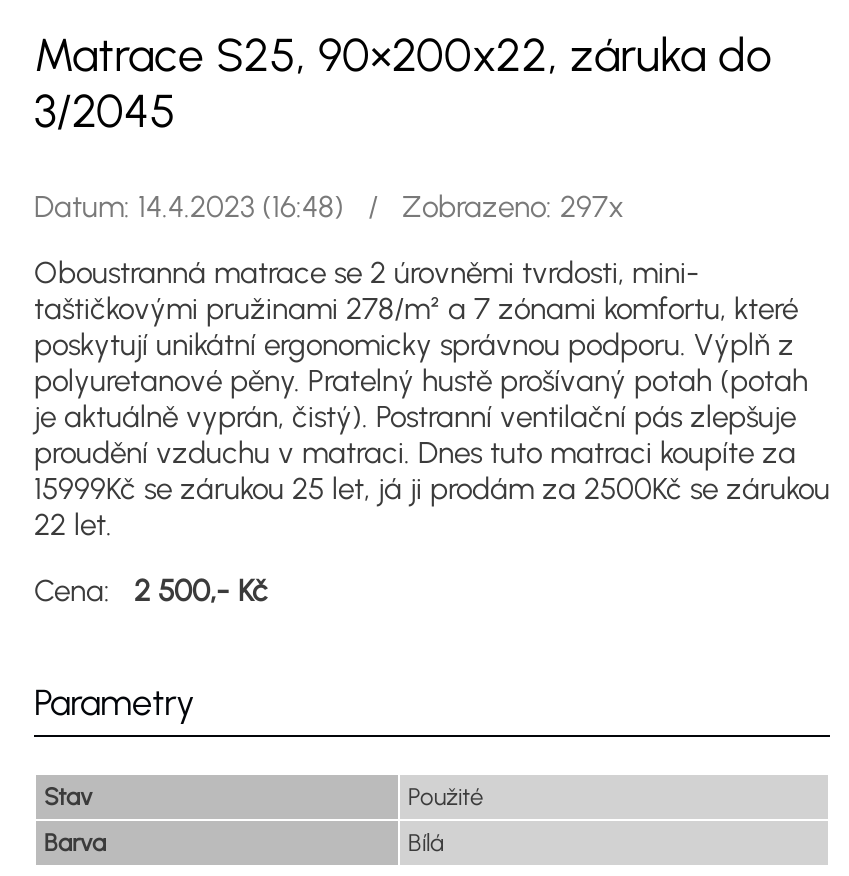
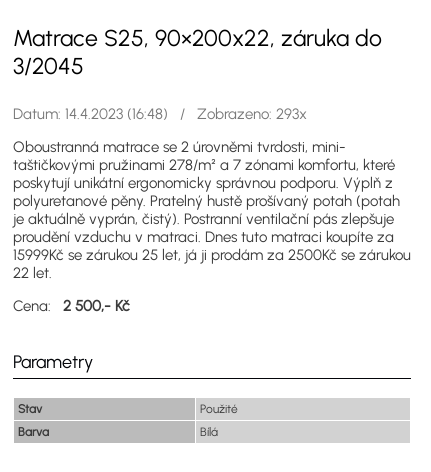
[34,190,624,226] Datum: 14.4.2023 (16:48) / Zobrazeno: 297x -> [13,105,307,123] Datum: 14.4.2023 (16:48) / Zobrazeno: 293x

